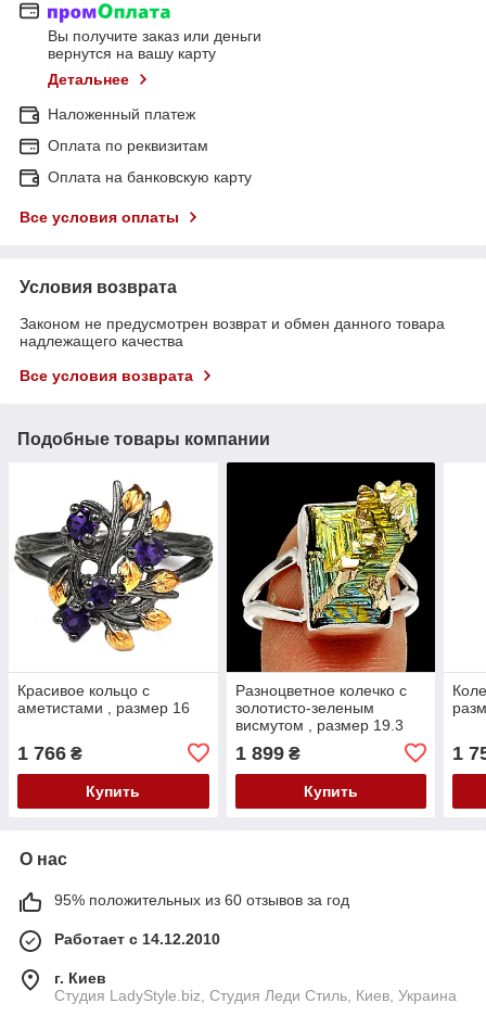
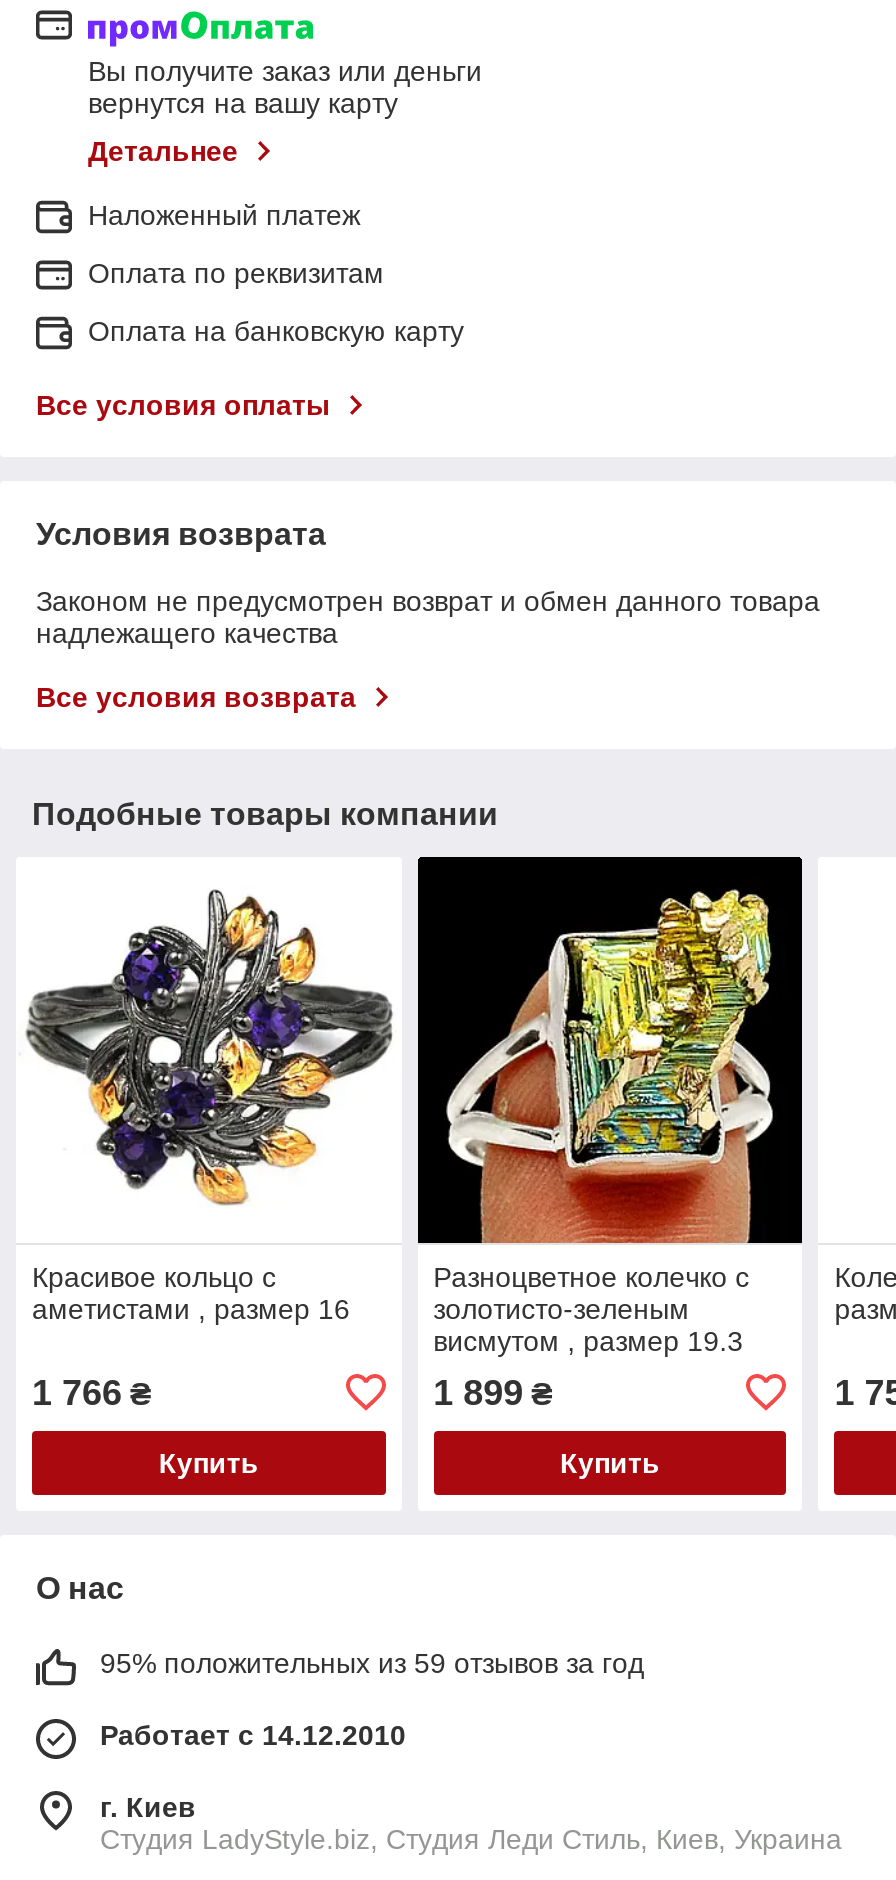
[54,891,349,908] 95% положительных из 60 отзывов за год -> [100,1647,644,1679] 95% положительных из 59 отзывов за год

